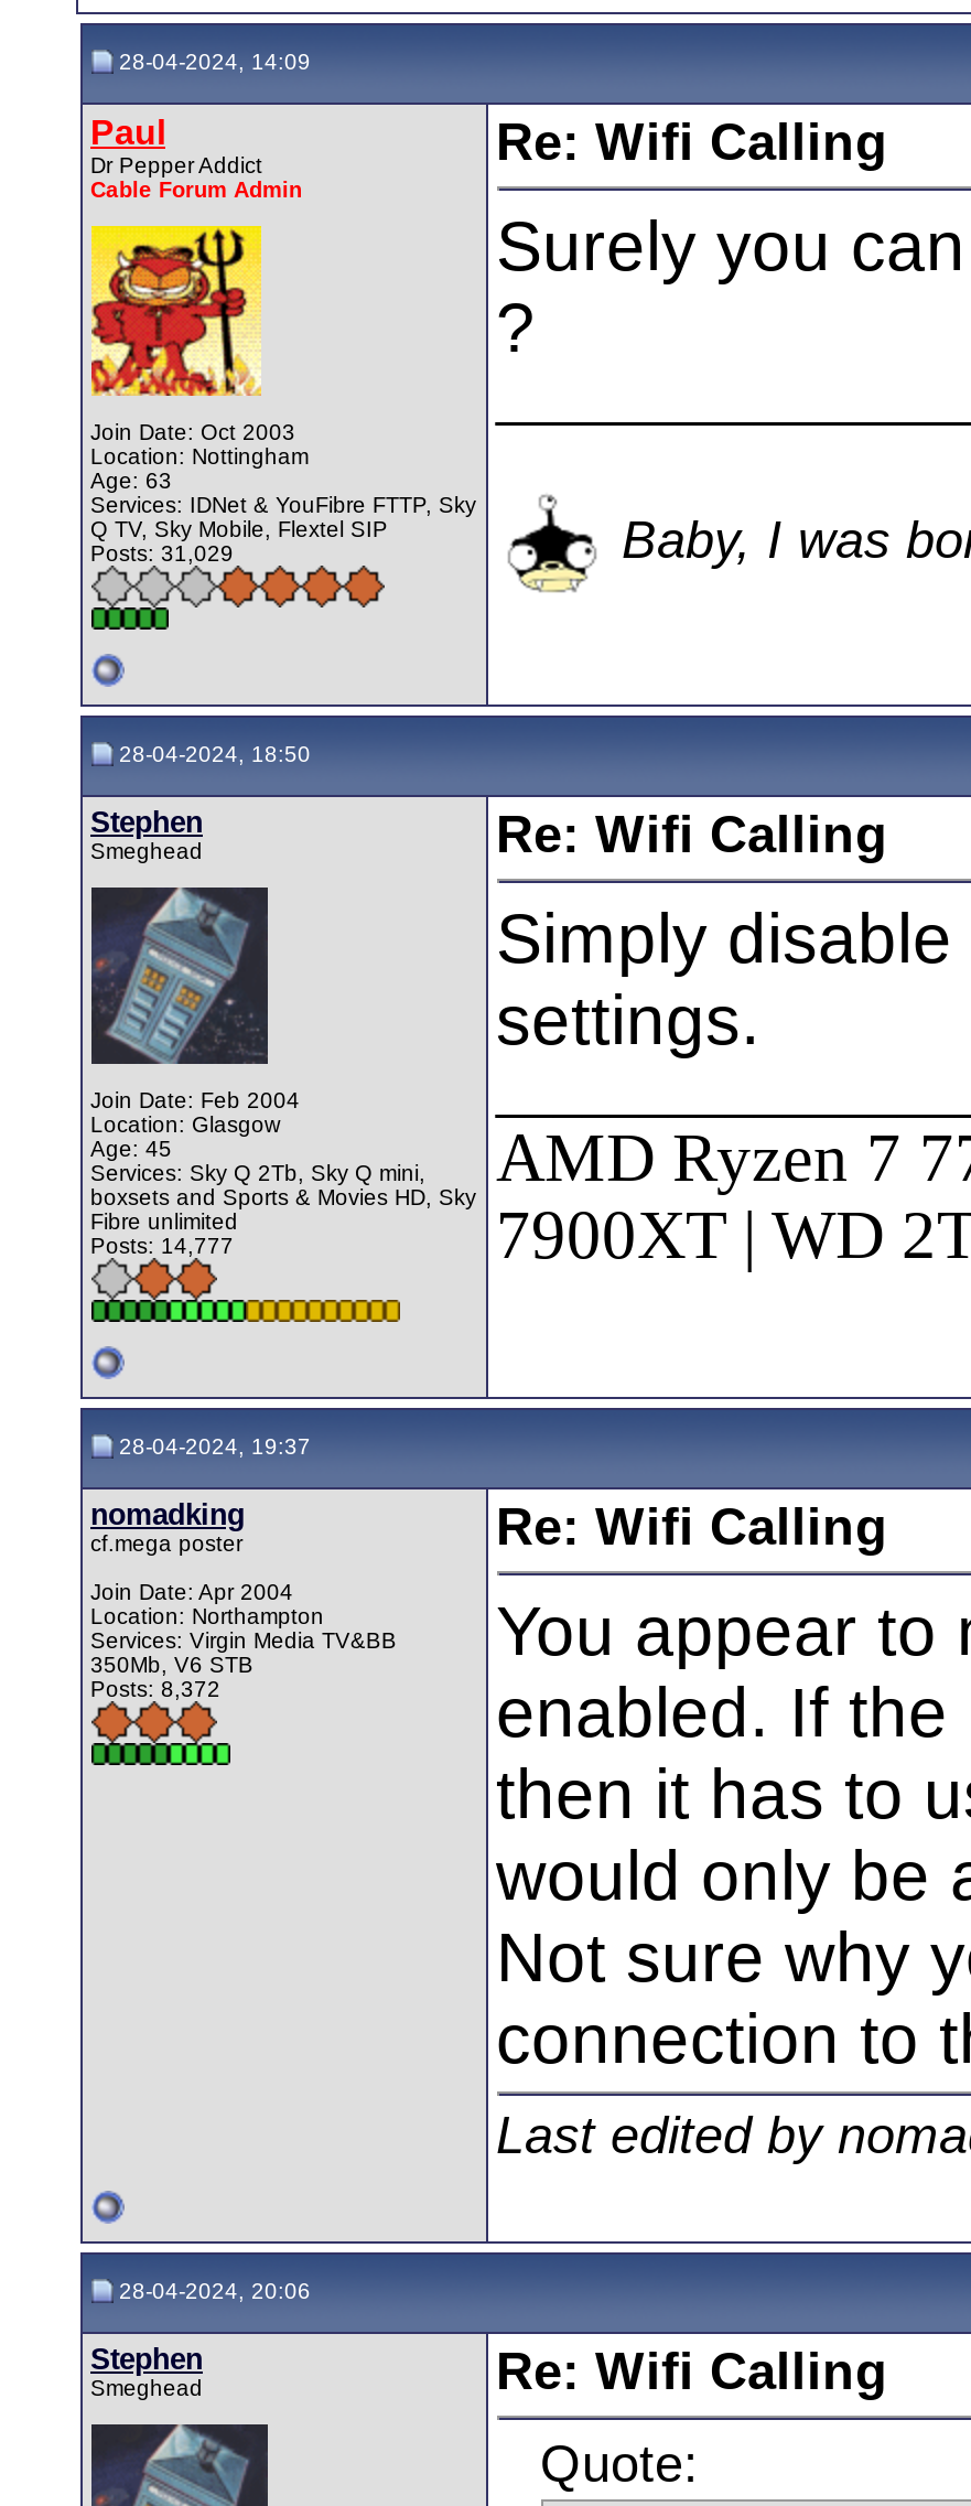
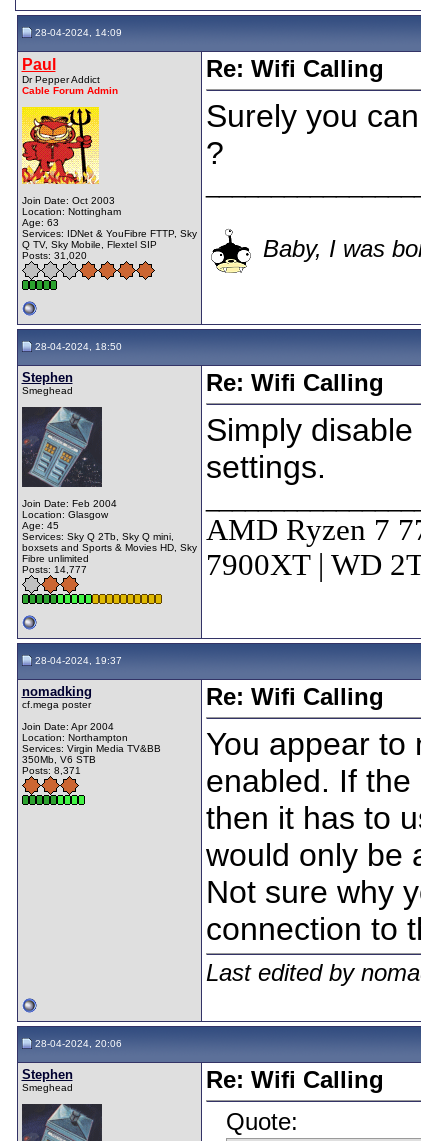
[90,540,234,564] Posts: 31,029 -> [21,249,86,260] Posts: 31,020
[90,1676,220,1700] Posts: 8,372 -> [21,764,80,775] Posts: 8,371

